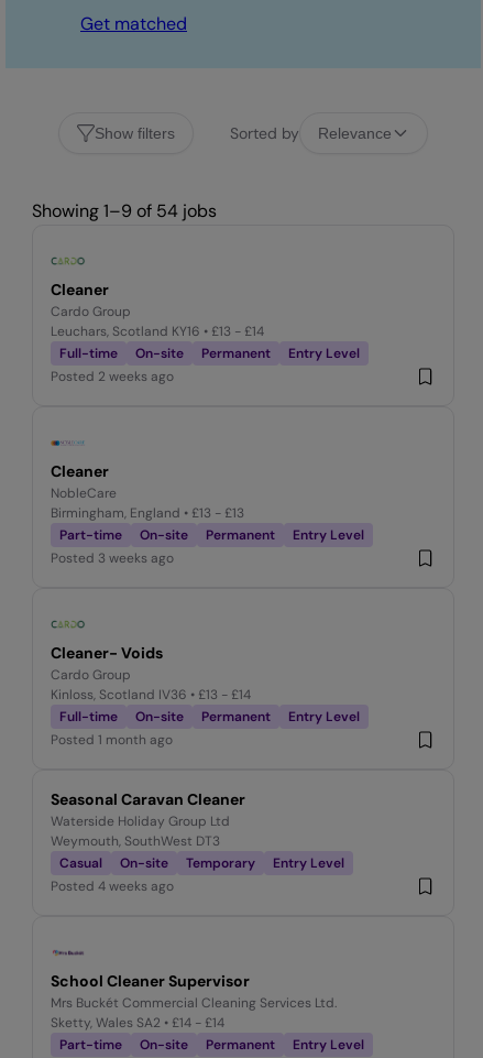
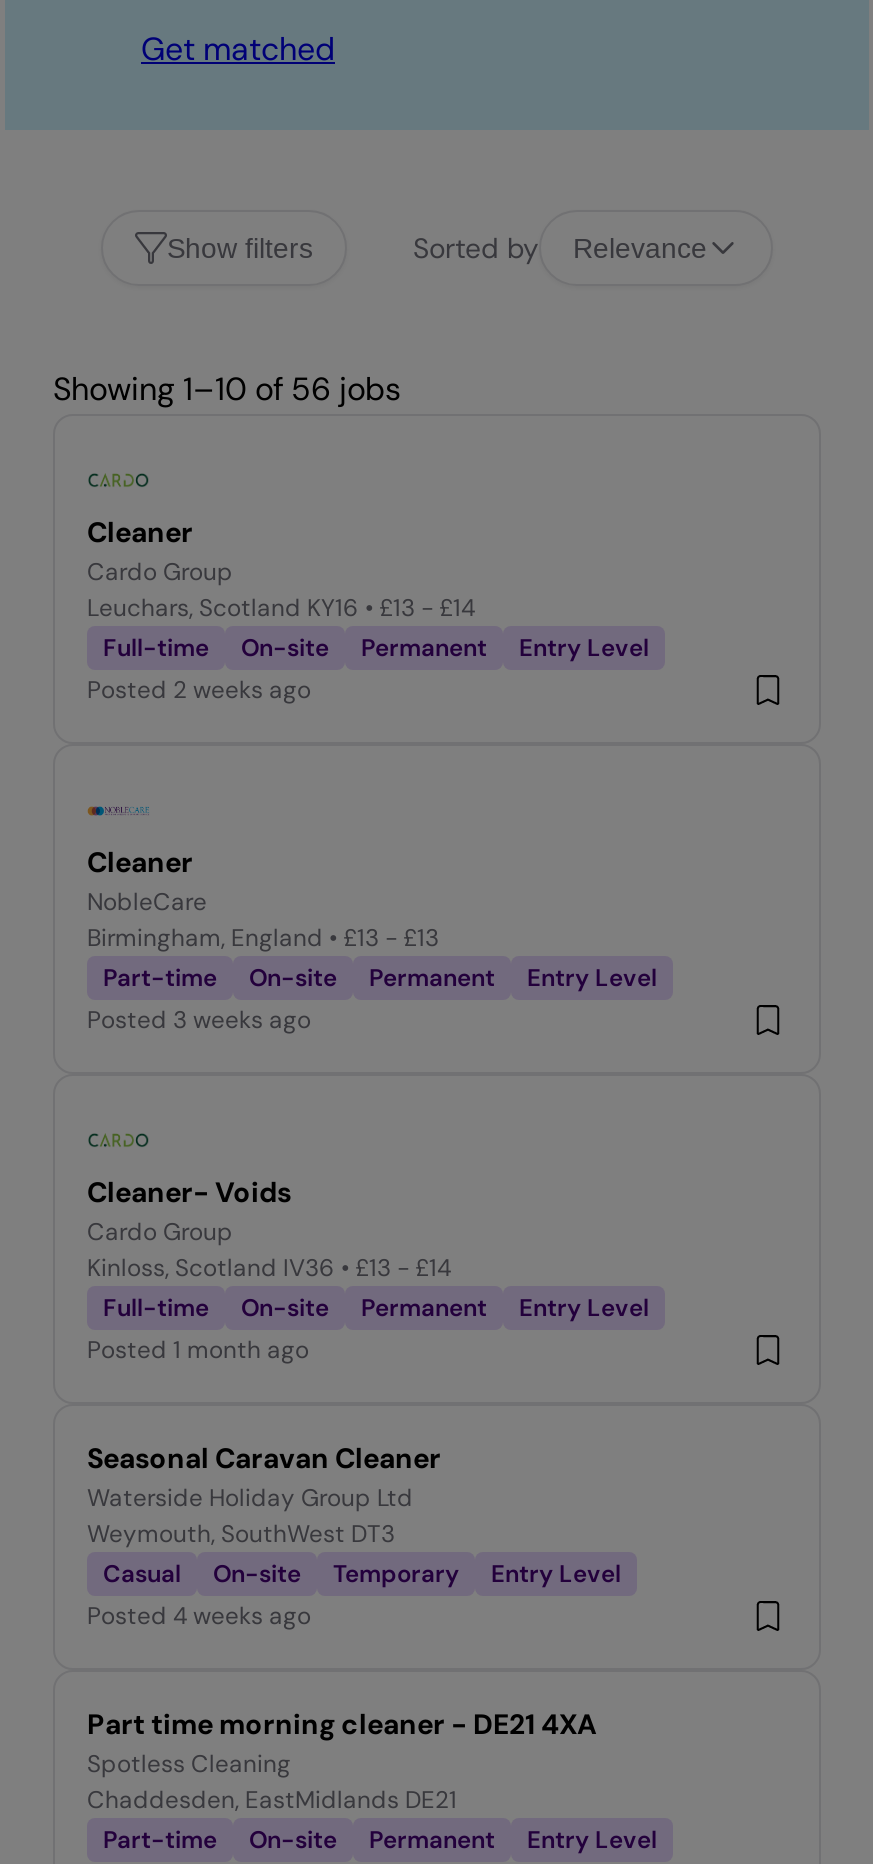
[32,200,217,223] Showing 1–9 of 54 jobs -> [53,369,401,411] Showing 1–10 of 56 jobs
[51,971,337,1032] School Cleaner Supervisor | Mrs Buckét Commercial Cleaning Services Ltd. | Sketty, Wales SA2 • £14 - £14 -> [87,1707,597,1817] Part time morning cleaner - DE21 4XA | Spotless Cleaning | Chaddesden, EastMidlands DE21

